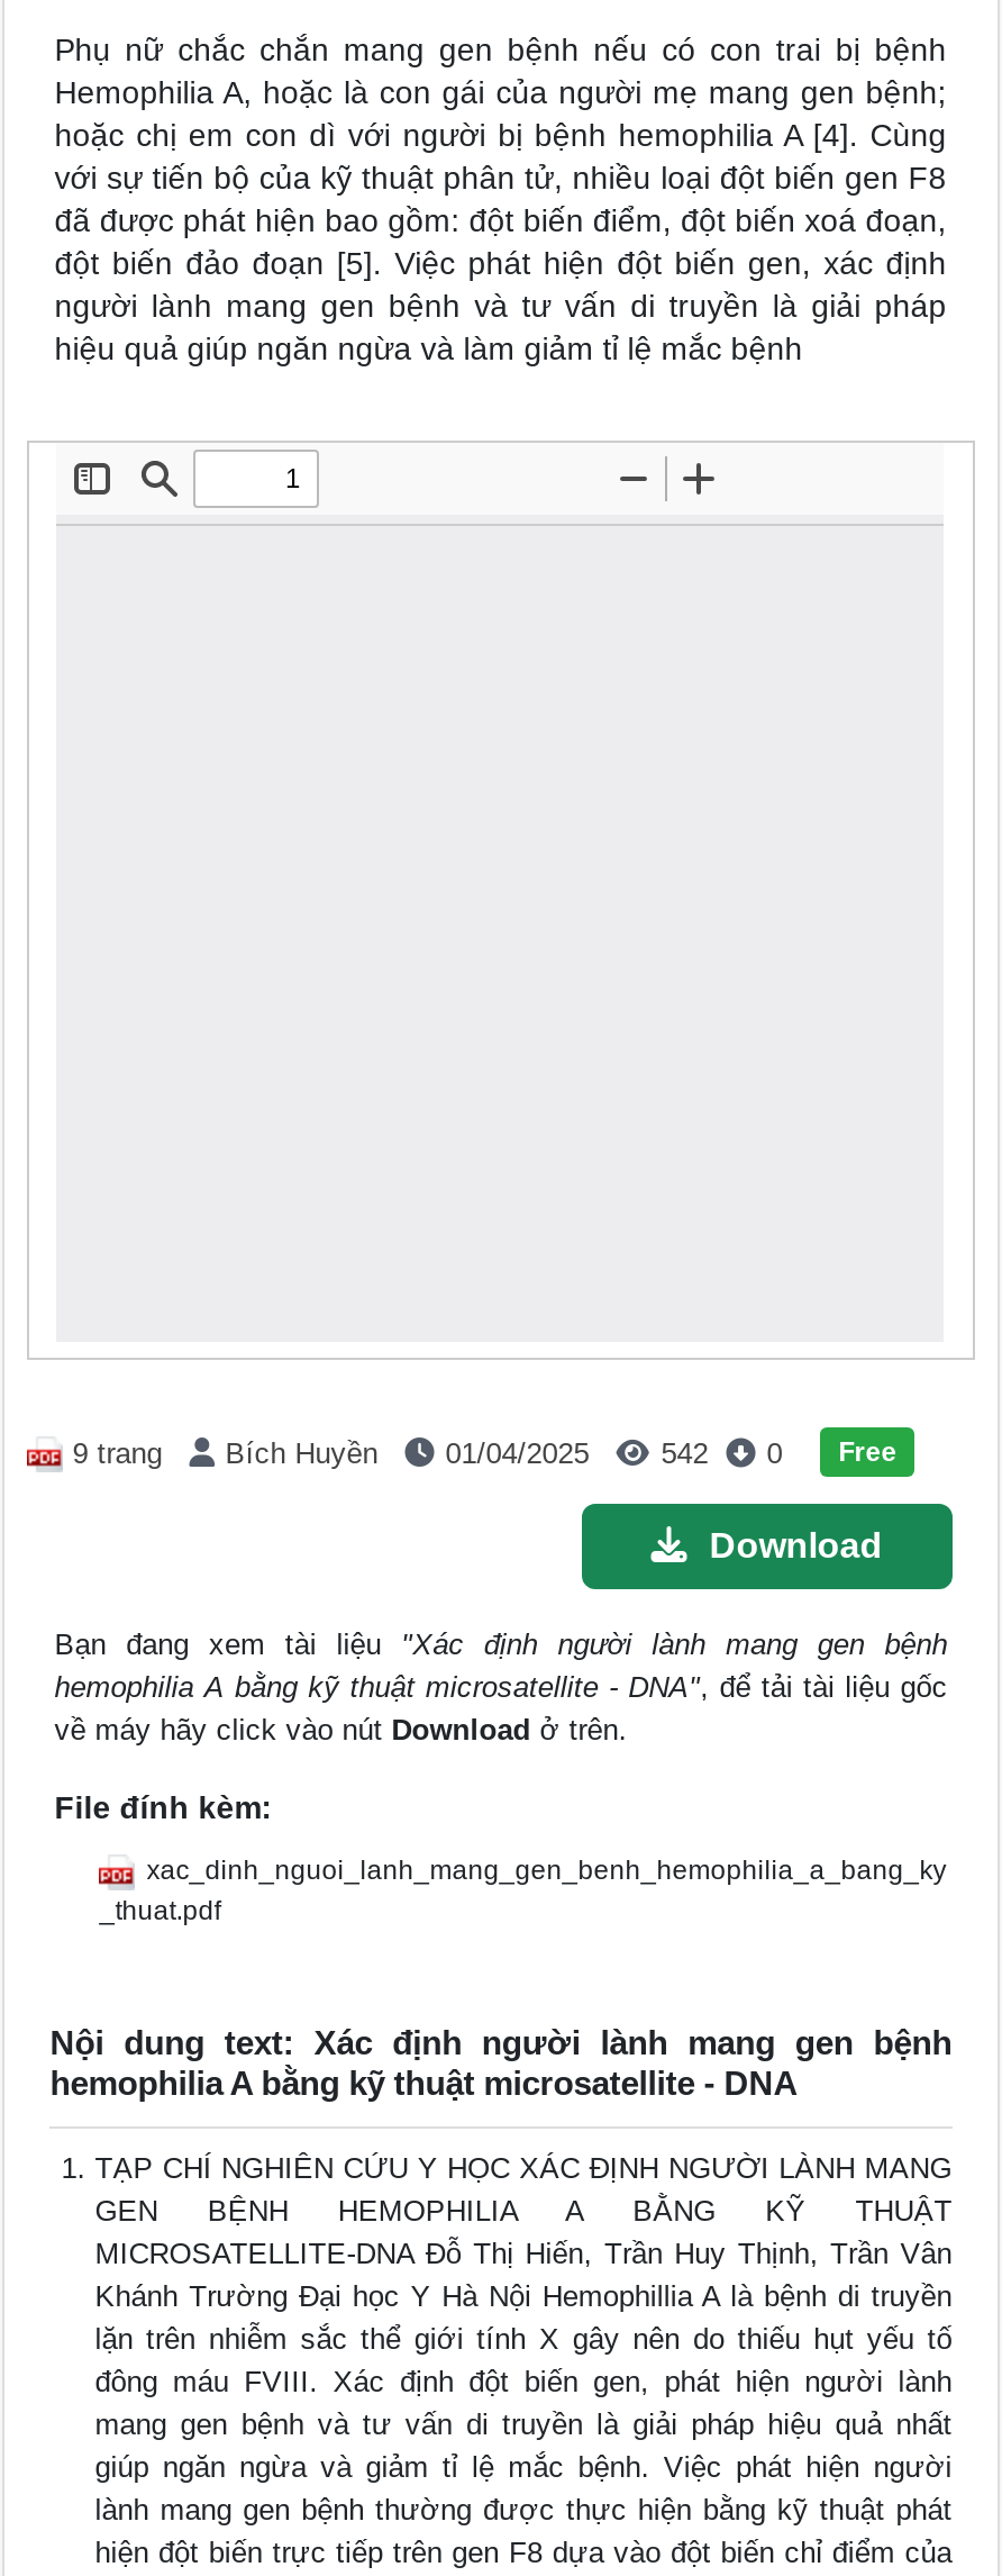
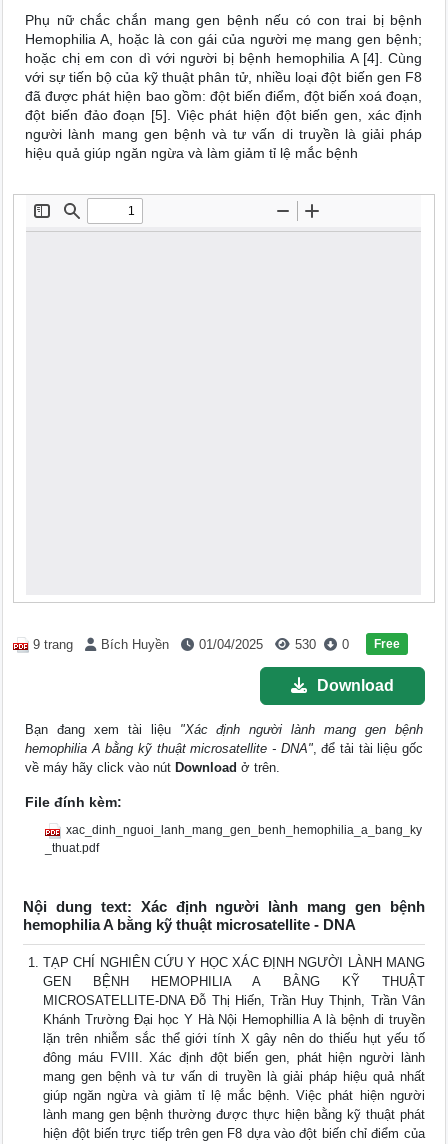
[661,1436,897,1471] 542 0 Free -> [295,637,400,652] 530 0 Free

